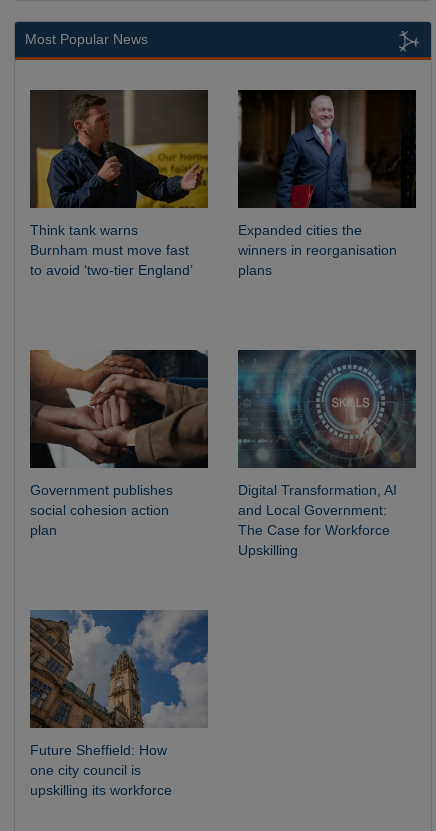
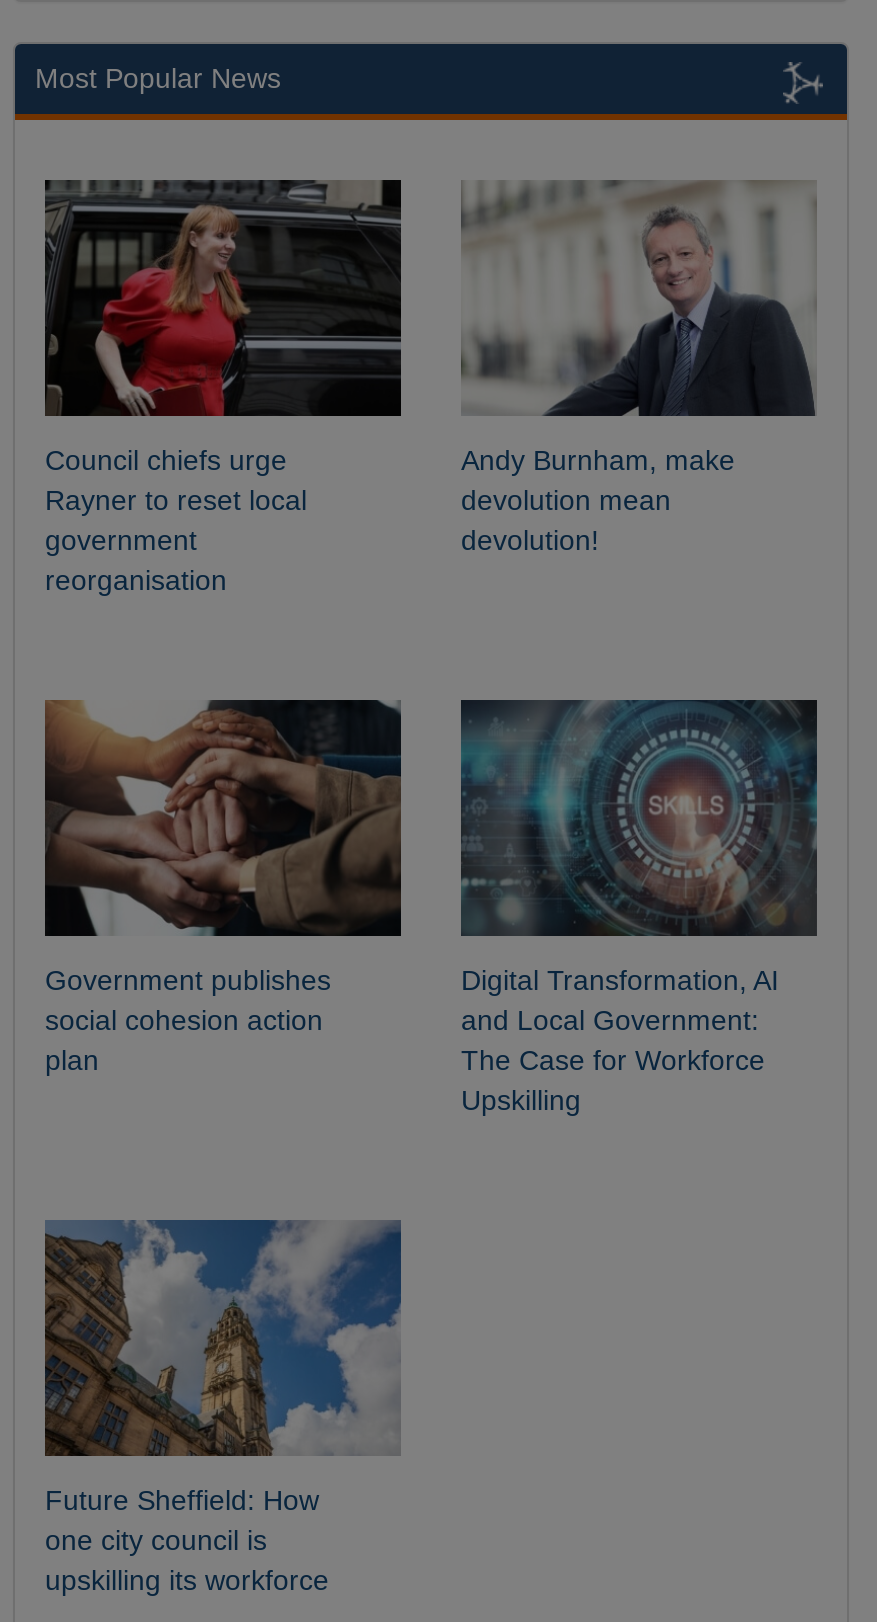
[30,90,209,278] [image] | Think tank warns | Burnham must move fast | to avoid ‘two-tier England’ -> [45,178,403,597] [image] | Council chiefs urge | Rayner to reset local | government | reorganisation
[237,89,417,278] [image] | Expanded cities the | winners in reorganisation | plans -> [461,180,817,557] [image] | Andy Burnham, make | devolution mean | devolution!

